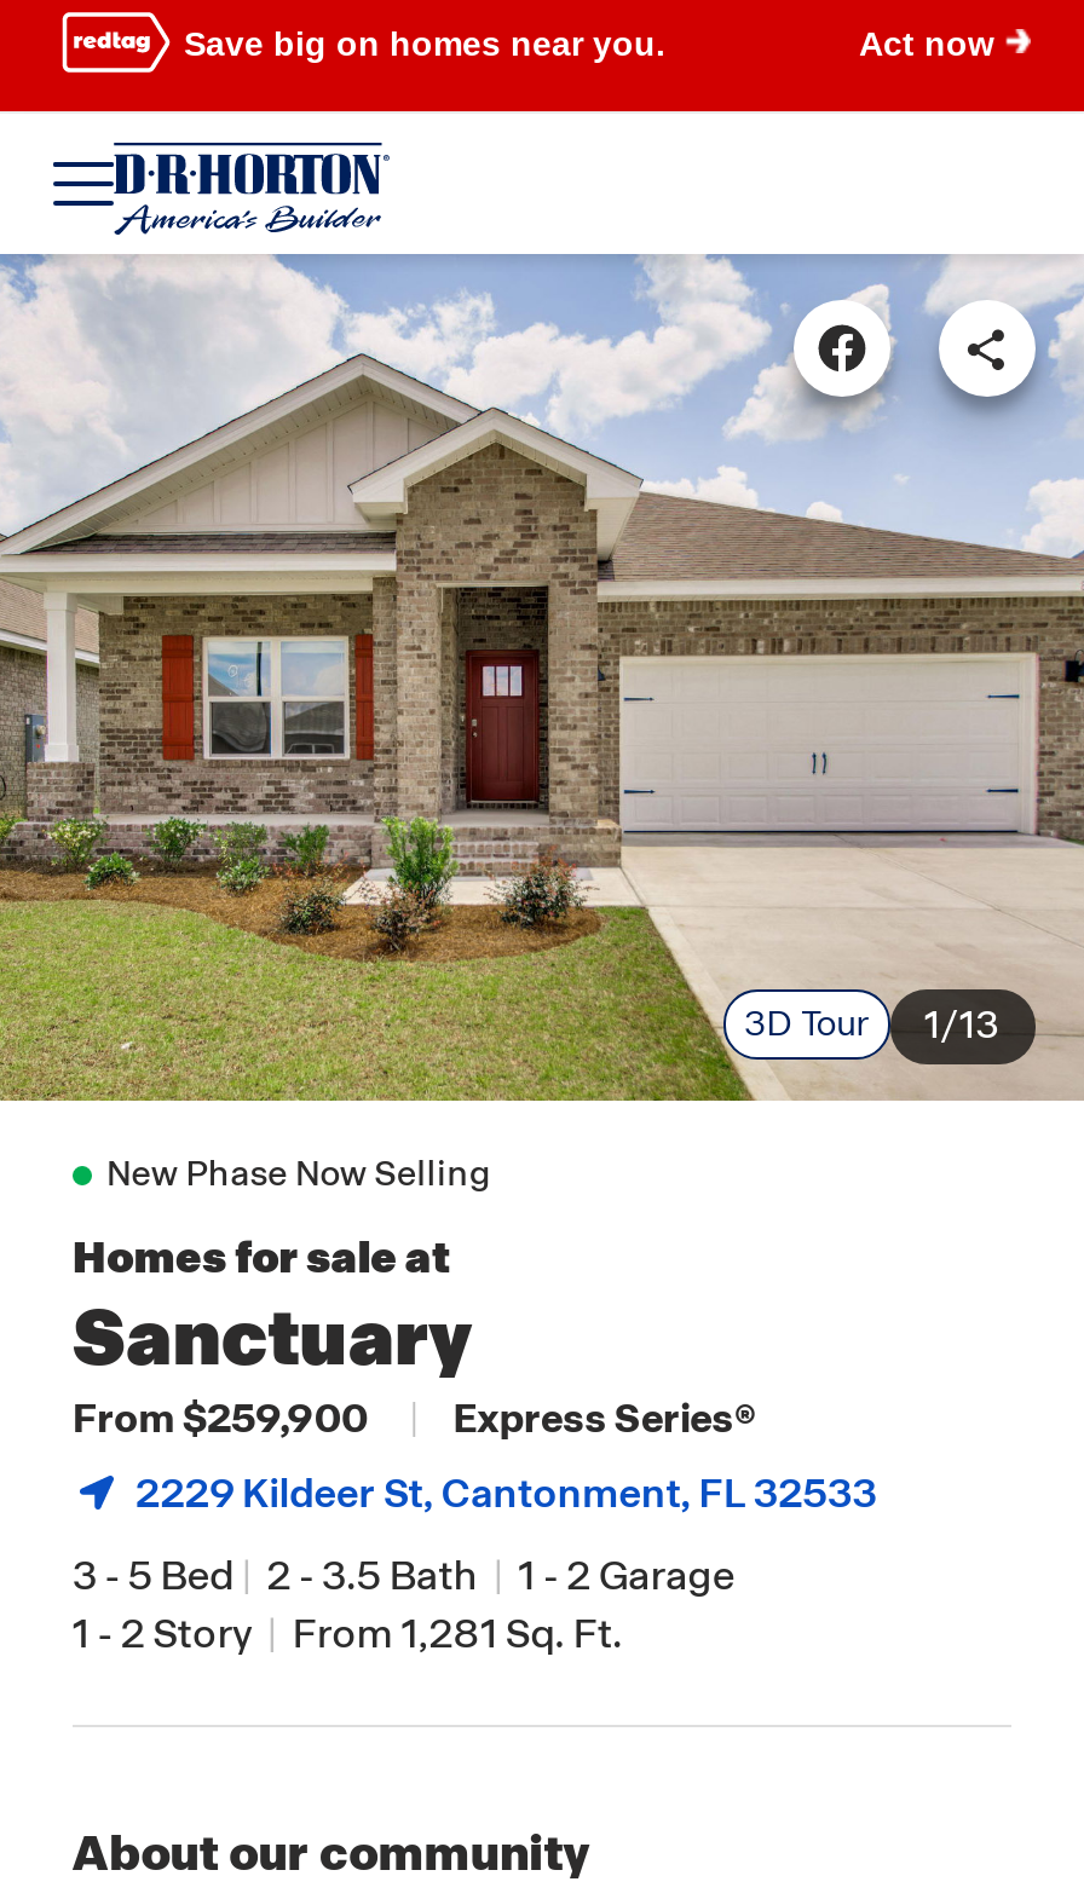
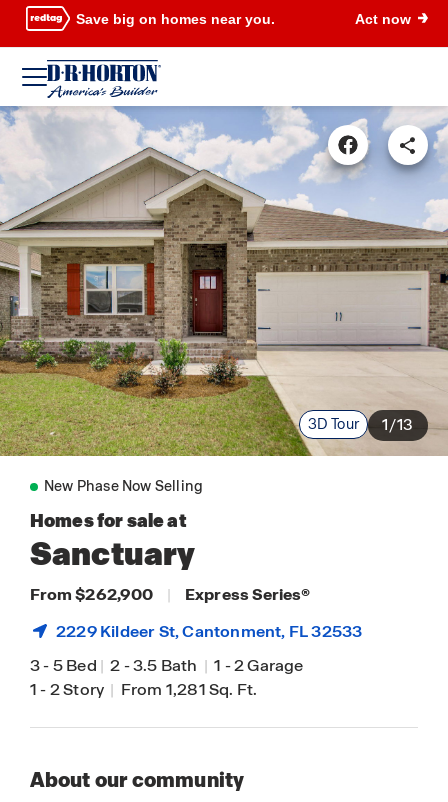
[73,1393,375,1444] From $259,900 -> [30,584,153,605] From $262,900

